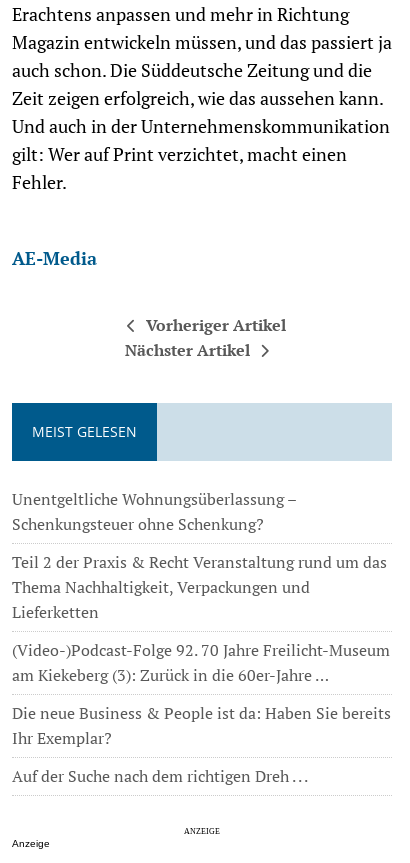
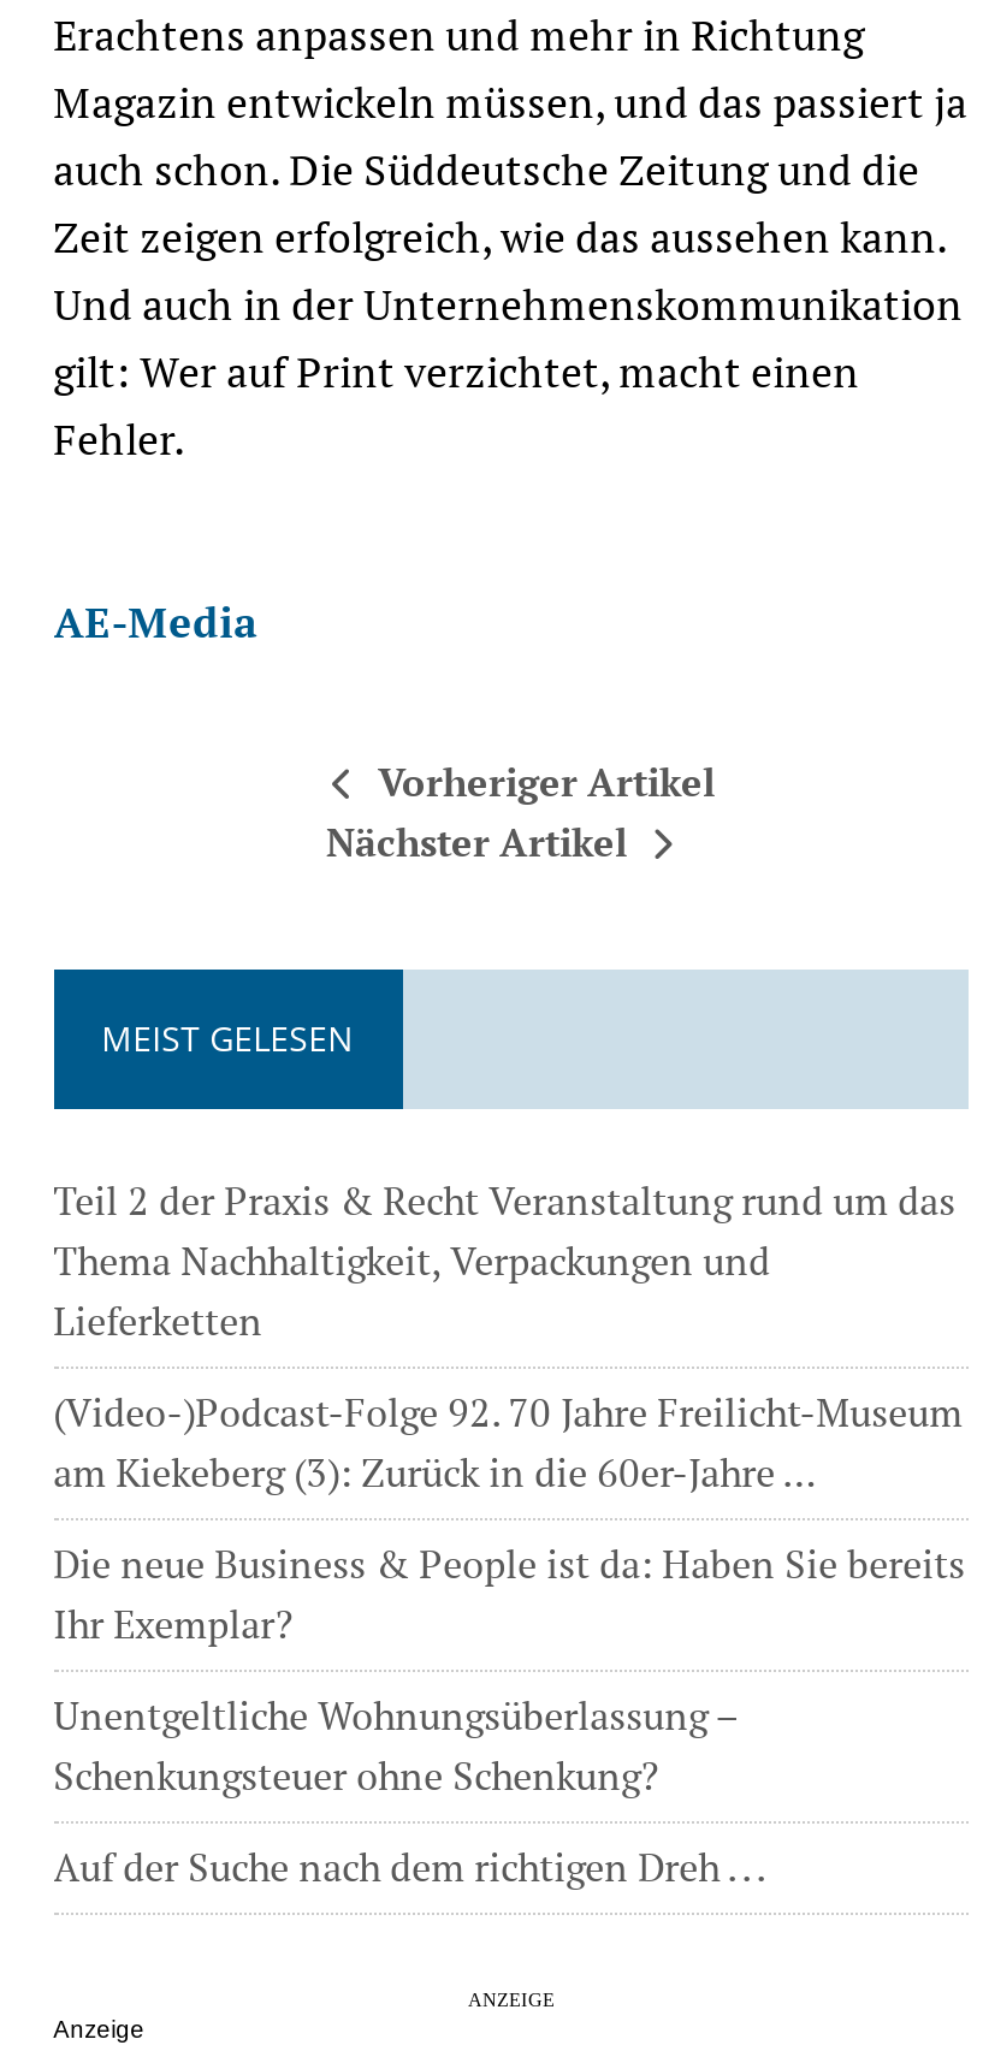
moved [12,488,296,535] -> [53,1689,737,1802]: Unentgeltliche Wohnungsüberlassung – | Schenkungsteuer ohne Schenkung?
moved [12,551,391,749] -> [53,1174,965,1651]: Teil 2 der Praxis & Recht Veranstaltung rund um das | Thema Nachhaltigkeit, Verpackungen und | Lieferketten | (Video-)Podcast-Folge 92. 70 Jahre Freilicht-Museum | am Kiekeberg (3): Zurück in die 60er-Jahre … | Die neue Business & People ist da: Haben Sie bereits | Ihr Exemplar?

